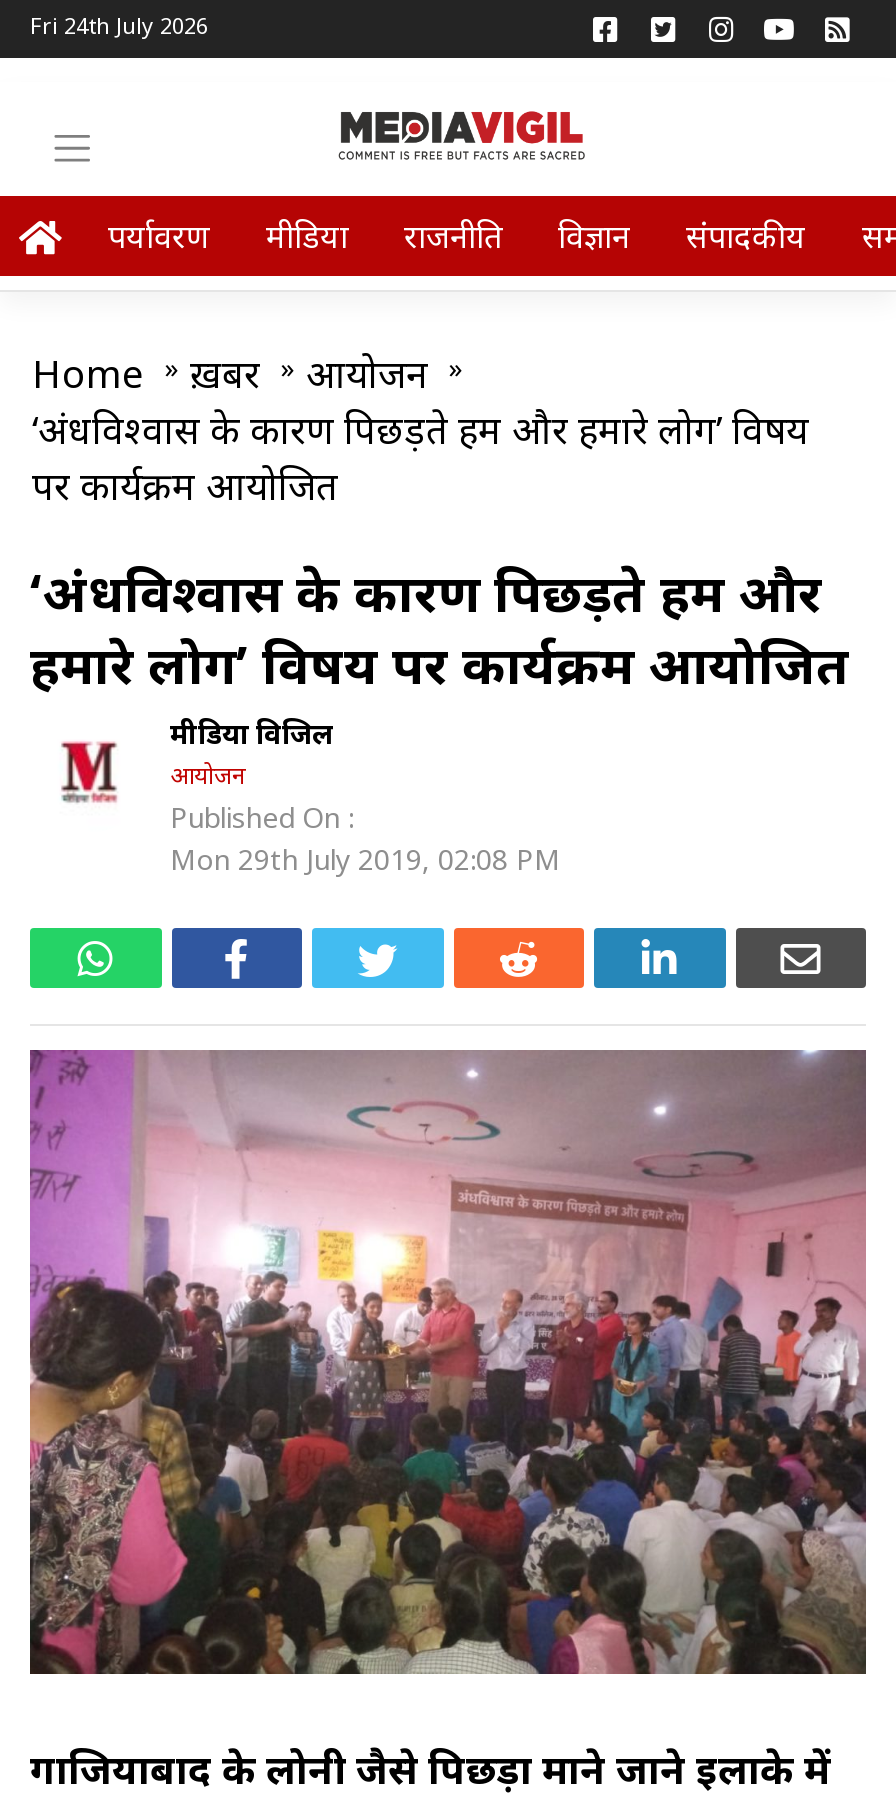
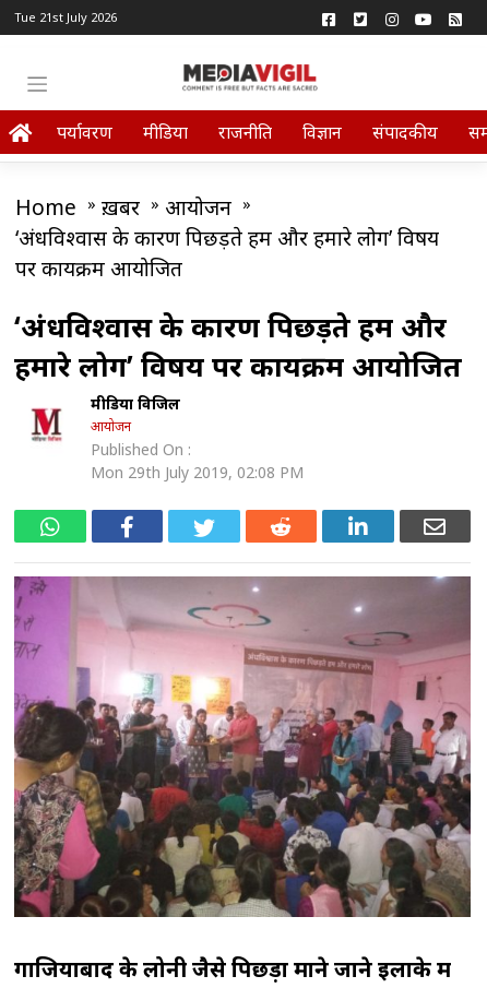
[30,10,208,40] Fri 24th July 2026 -> [14,9,117,25] Tue 21st July 2026

